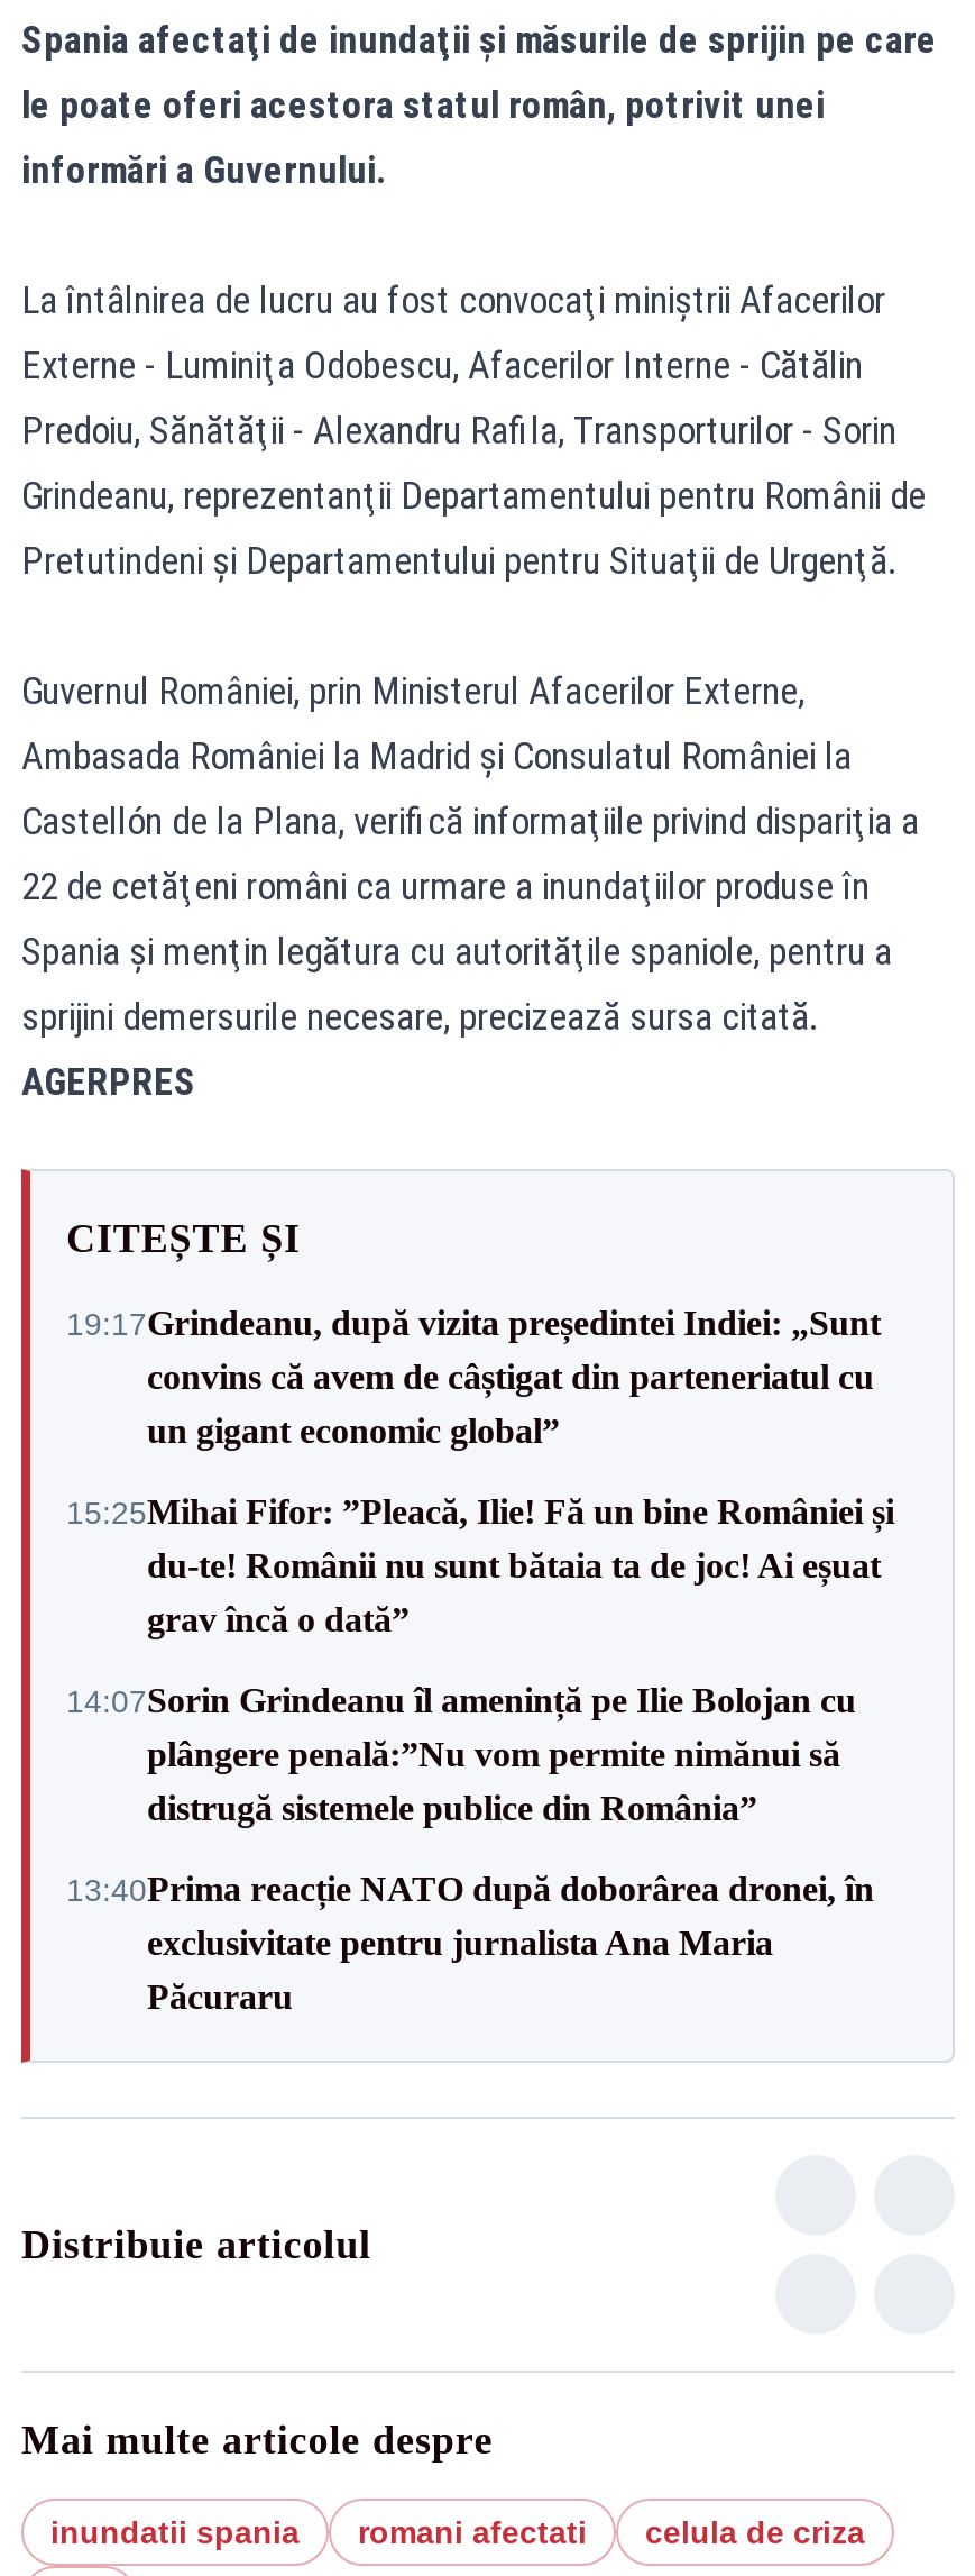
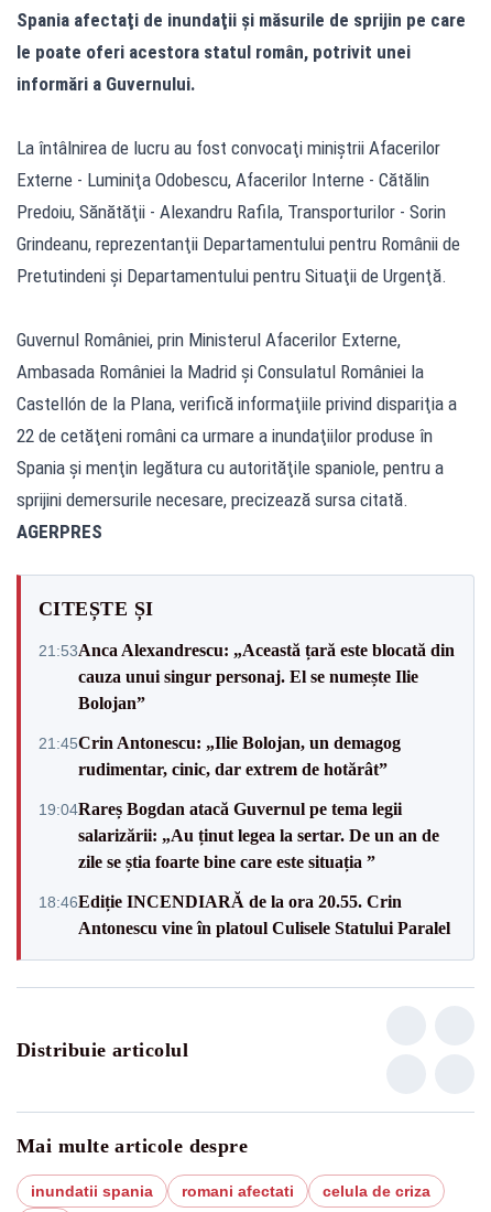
[66,1304,881,1450] 19:17Grindeanu, după vizita președintei Indiei: „Sunt | convins că avem de câștigat din parteneriatul cu | un gigant economic global” -> [39,640,455,712] 21:53Anca Alexandrescu: „Această țară este blocată din | cauza unui singur personaj. El se numește Ilie | Bolojan”
[66,1492,894,1638] 15:25Mihai Fifor: ”Pleacă, Ilie! Fă un bine României și | du-te! Românii nu sunt bătaia ta de joc! Ai eșuat | grav încă o dată” -> [39,733,401,778] 21:45Crin Antonescu: „Ilie Bolojan, un demagog | rudimentar, cinic, dar extrem de hotărât”
[66,1681,856,1827] 14:07Sorin Grindeanu îl amenință pe Ilie Bolojan cu | plângere penală:”Nu vom permite nimănui să | distrugă sistemele publice din România” -> [39,799,439,871] 19:04Rareș Bogdan atacă Guvernul pe tema legii | salarizării: „Au ținut legea la sertar. De un an de | zile se știa foarte bine care este situația ”
[66,1870,874,2016] 13:40Prima reacție NATO după doborârea dronei, în | exclusivitate pentru jurnalista Ana Maria | Păcuraru -> [39,892,450,937] 18:46Ediție INCENDIARĂ de la ora 20.55. Crin | Antonescu vine în platoul Culisele Statului Paralel

